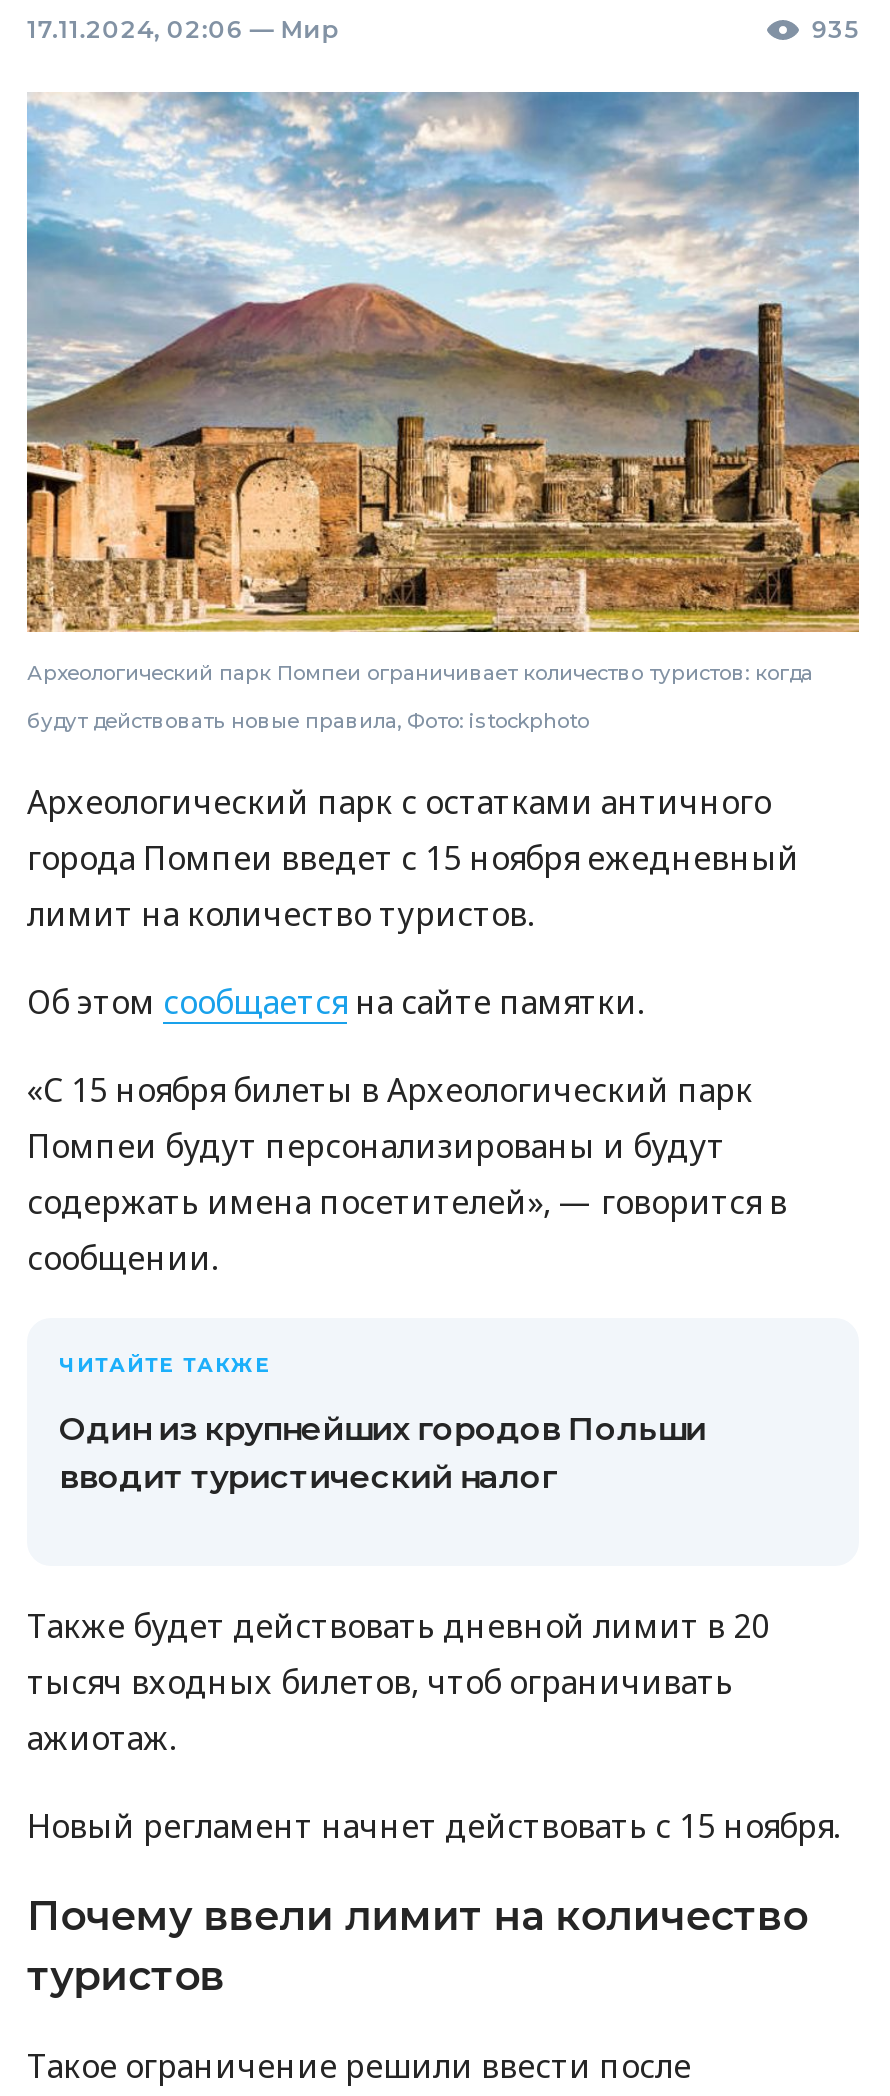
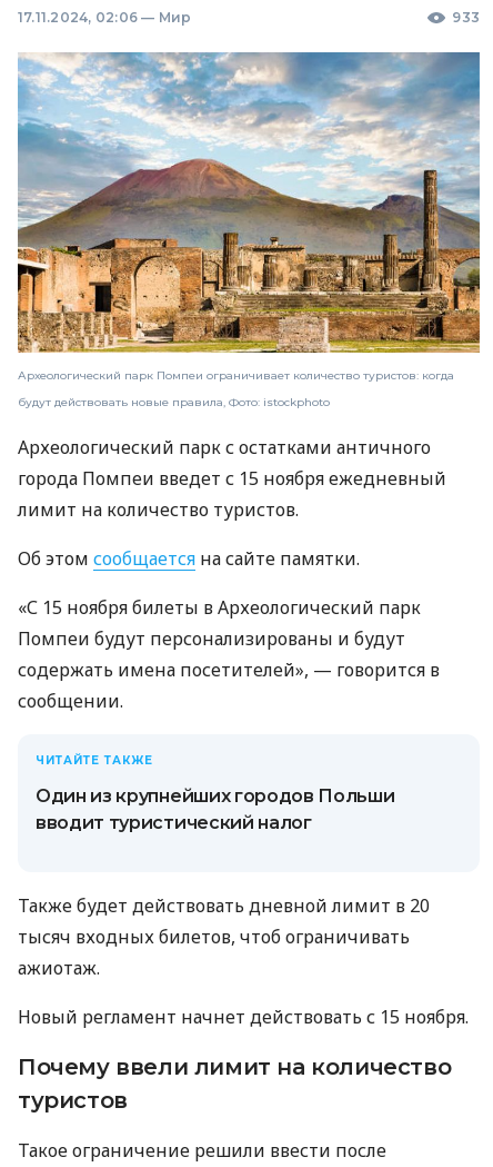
[812,14,859,44] 935 -> [452,9,480,26] 933

